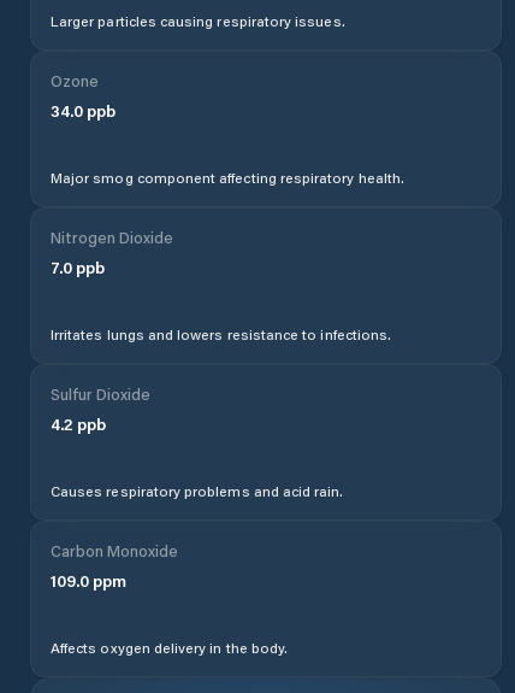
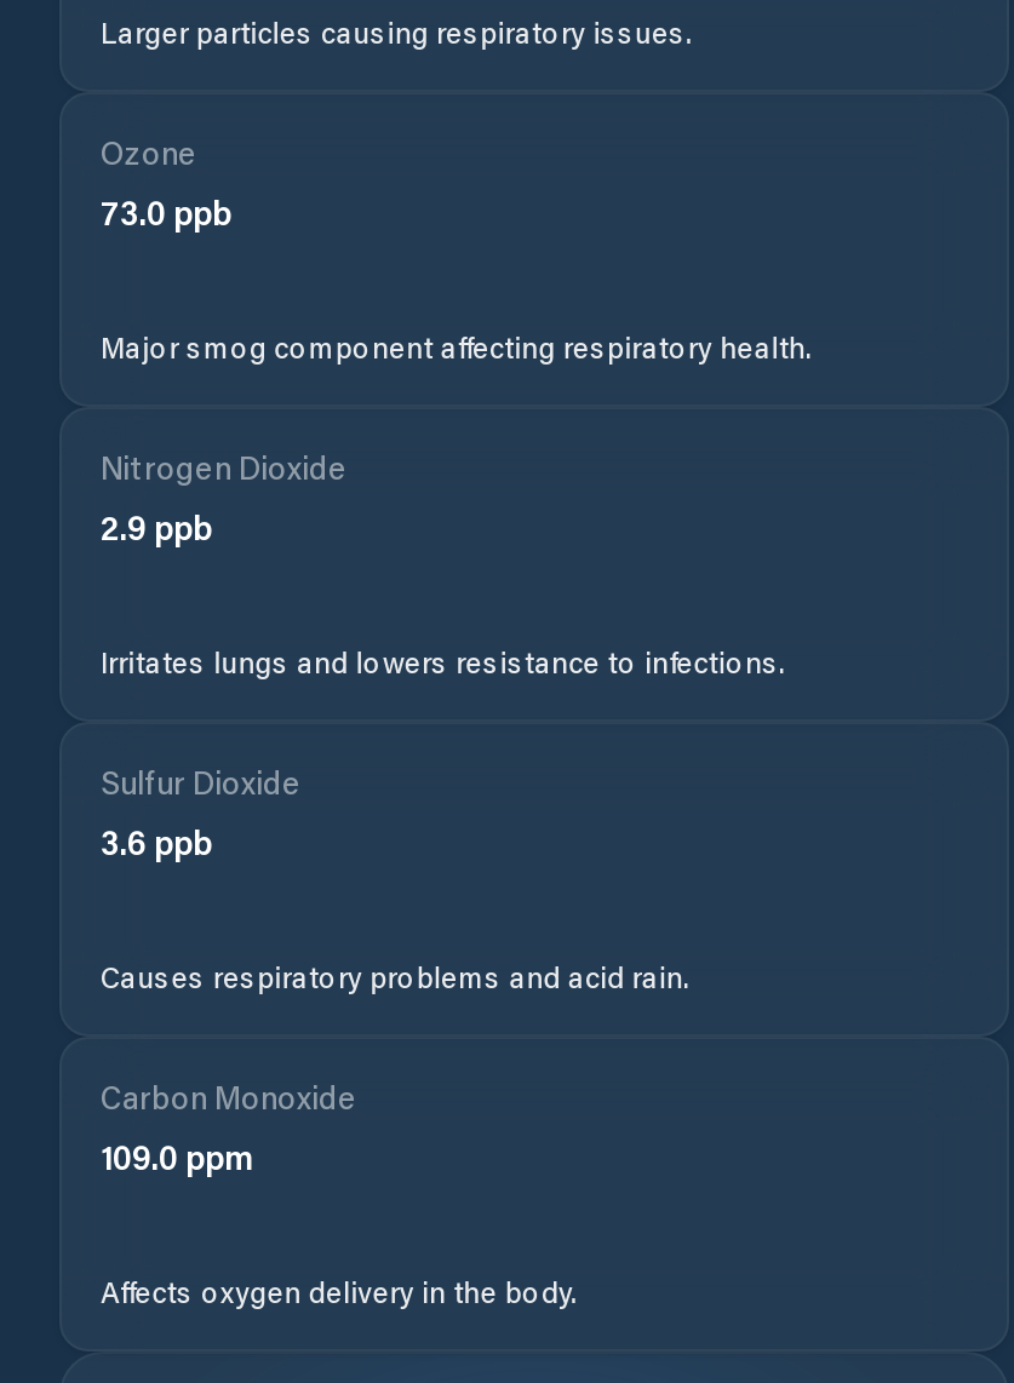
[51,99,116,122] 34.0 ppb -> [101,189,231,235] 73.0 ppb
[51,256,105,278] 7.0 ppb -> [101,504,212,550] 2.9 ppb
[51,412,106,435] 4.2 ppb -> [101,819,212,865] 3.6 ppb

